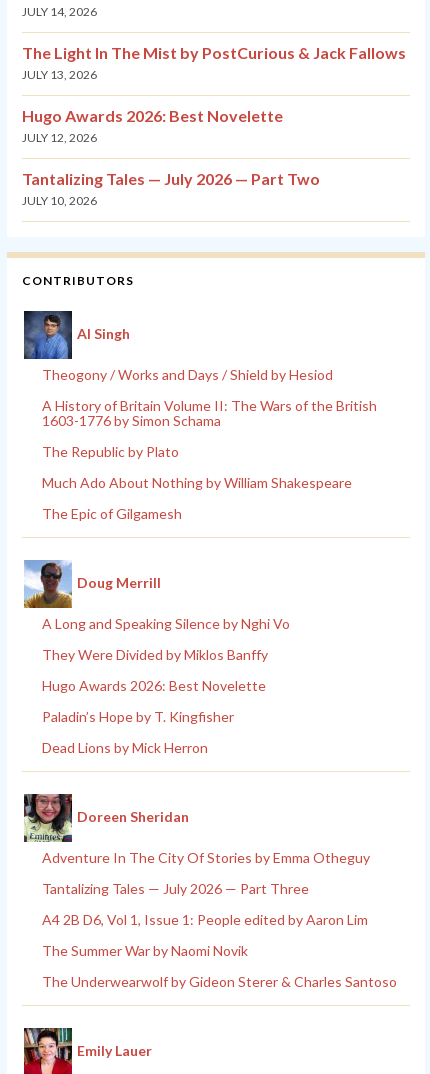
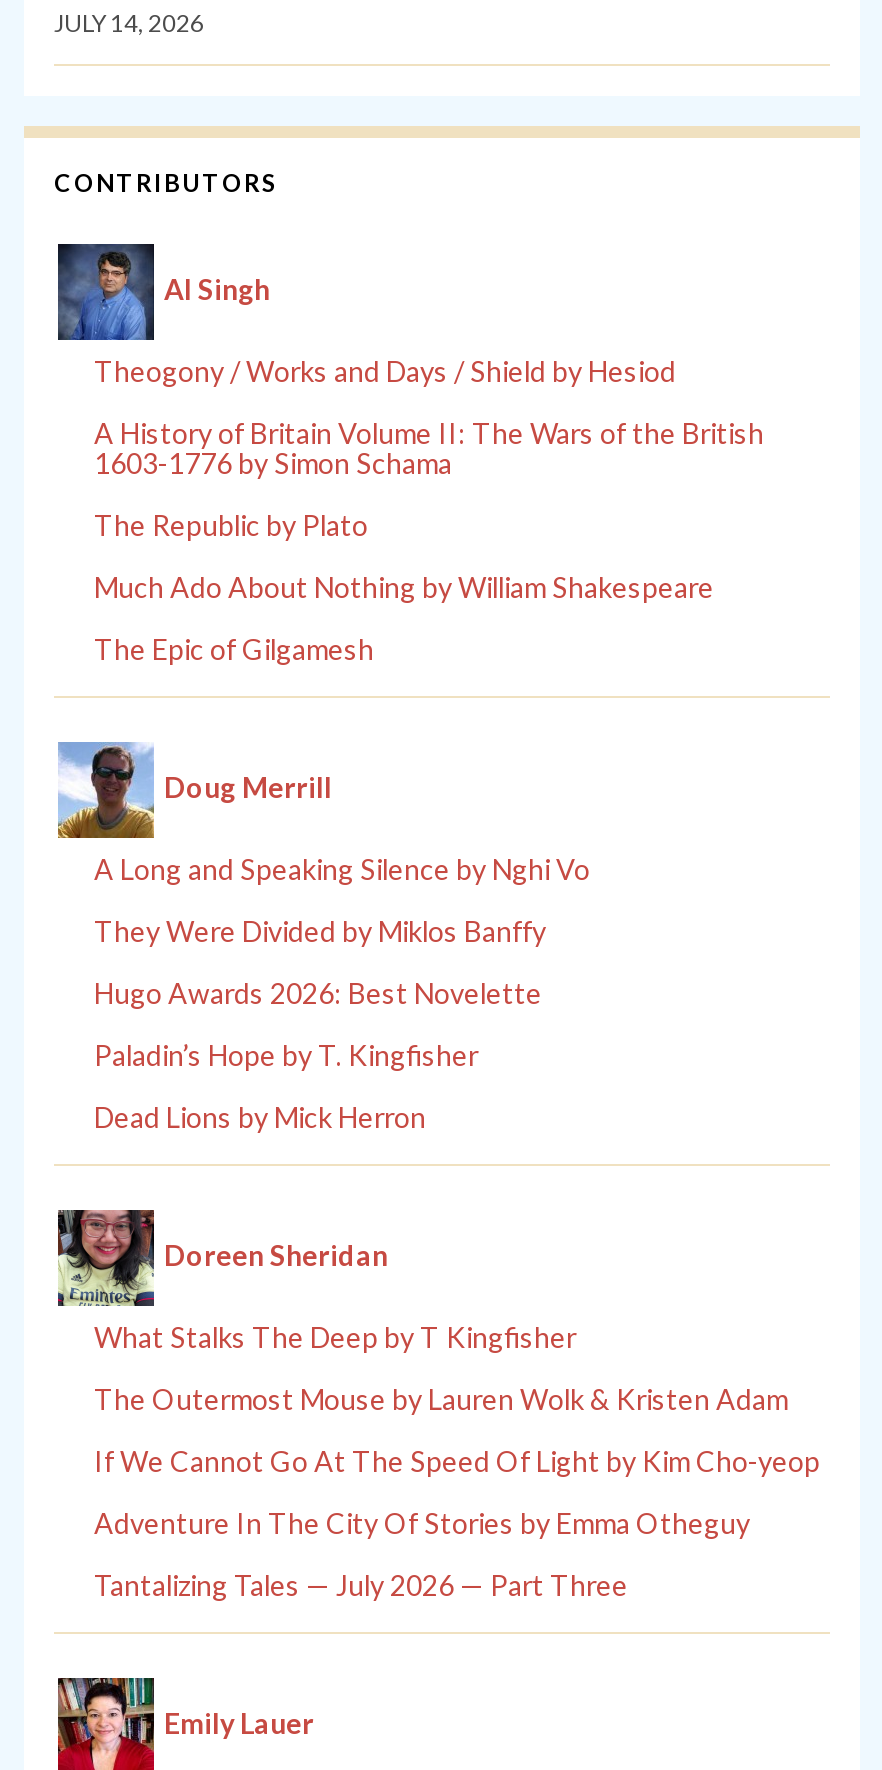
[22,43,406,208] The Light In The Mist by PostCurious & Jack Fallows | JULY 13, 2026 | Hugo Awards 2026: Best Novelette | JULY 12, 2026 | Tantalizing Tales — July 2026 — Part Two | JULY 10, 2026 -> none
none -> [94,1321,820,1479] What Stalks The Deep by T Kingfisher | The Outermost Mouse by Lauren Wolk & Kristen Adam | If We Cannot Go At The Speed Of Light by Kim Cho-yeop
[42,911,397,990] A4 2B D6, Vol 1, Issue 1: People edited by Aaron Lim | The Summer War by Naomi Novik | The Underwearwolf by Gideon Sterer & Charles Santoso -> none

